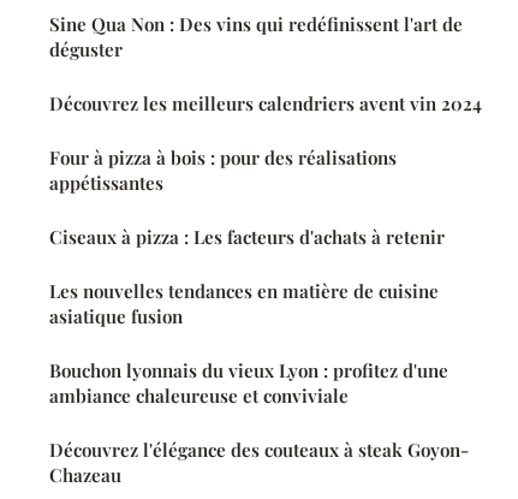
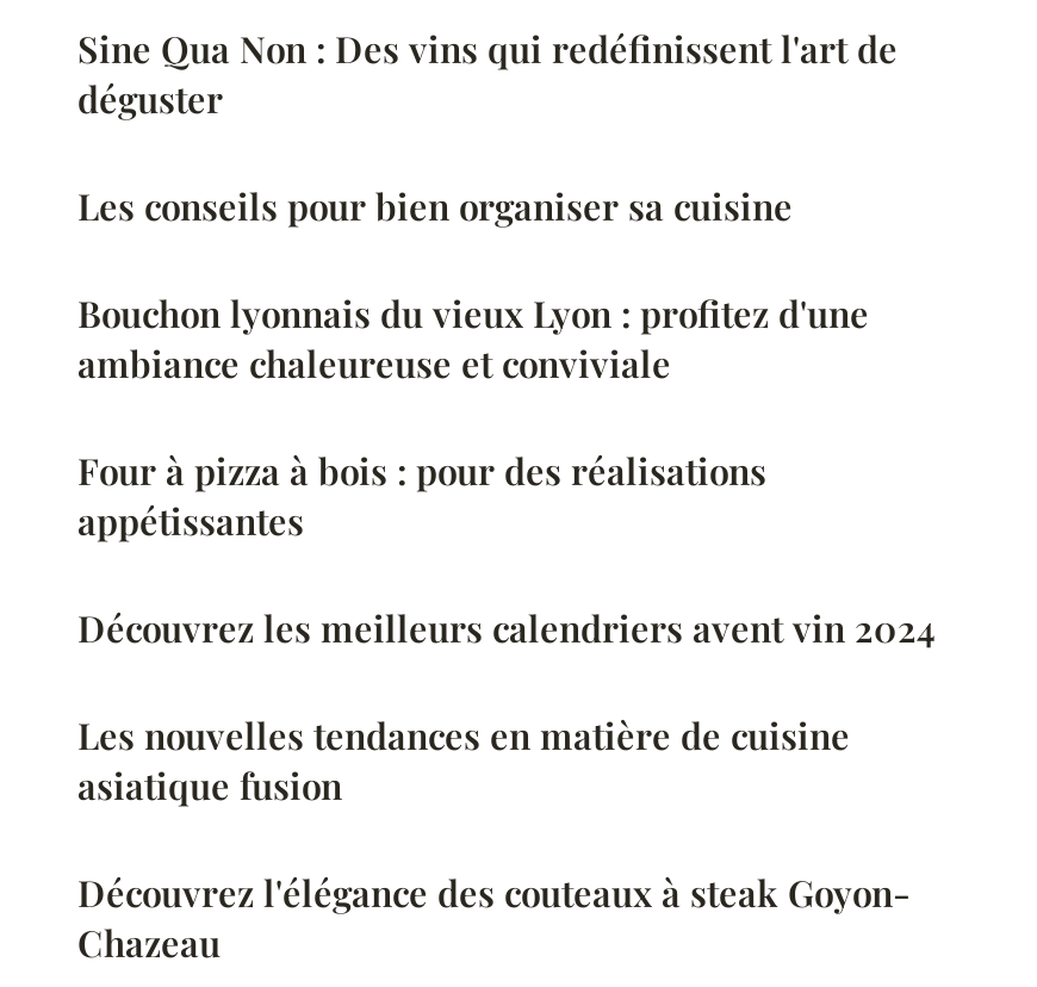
none -> [77,183,793,231] Les conseils pour bien organiser sa cuisine
moved [49,92,482,116] -> [77,605,936,653]: Découvrez les meilleurs calendriers avent vin 2024
moved [49,146,397,195] -> [77,447,766,545]: Four à pizza à bois : pour des réalisations | appétissantes
[49,225,445,249] Ciseaux à pizza : Les facteurs d'achats à retenir -> none
moved [49,279,439,328] -> [77,712,850,810]: Les nouvelles tendances en matière de cuisine | asiatique fusion
moved [49,359,448,408] -> [77,290,869,388]: Bouchon lyonnais du vieux Lyon : profitez d'une | ambiance chaleureuse et conviviale

